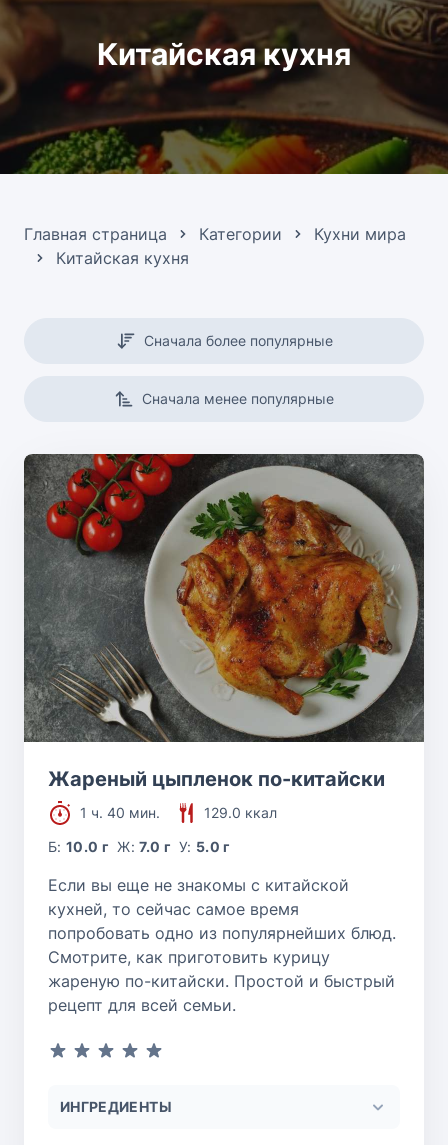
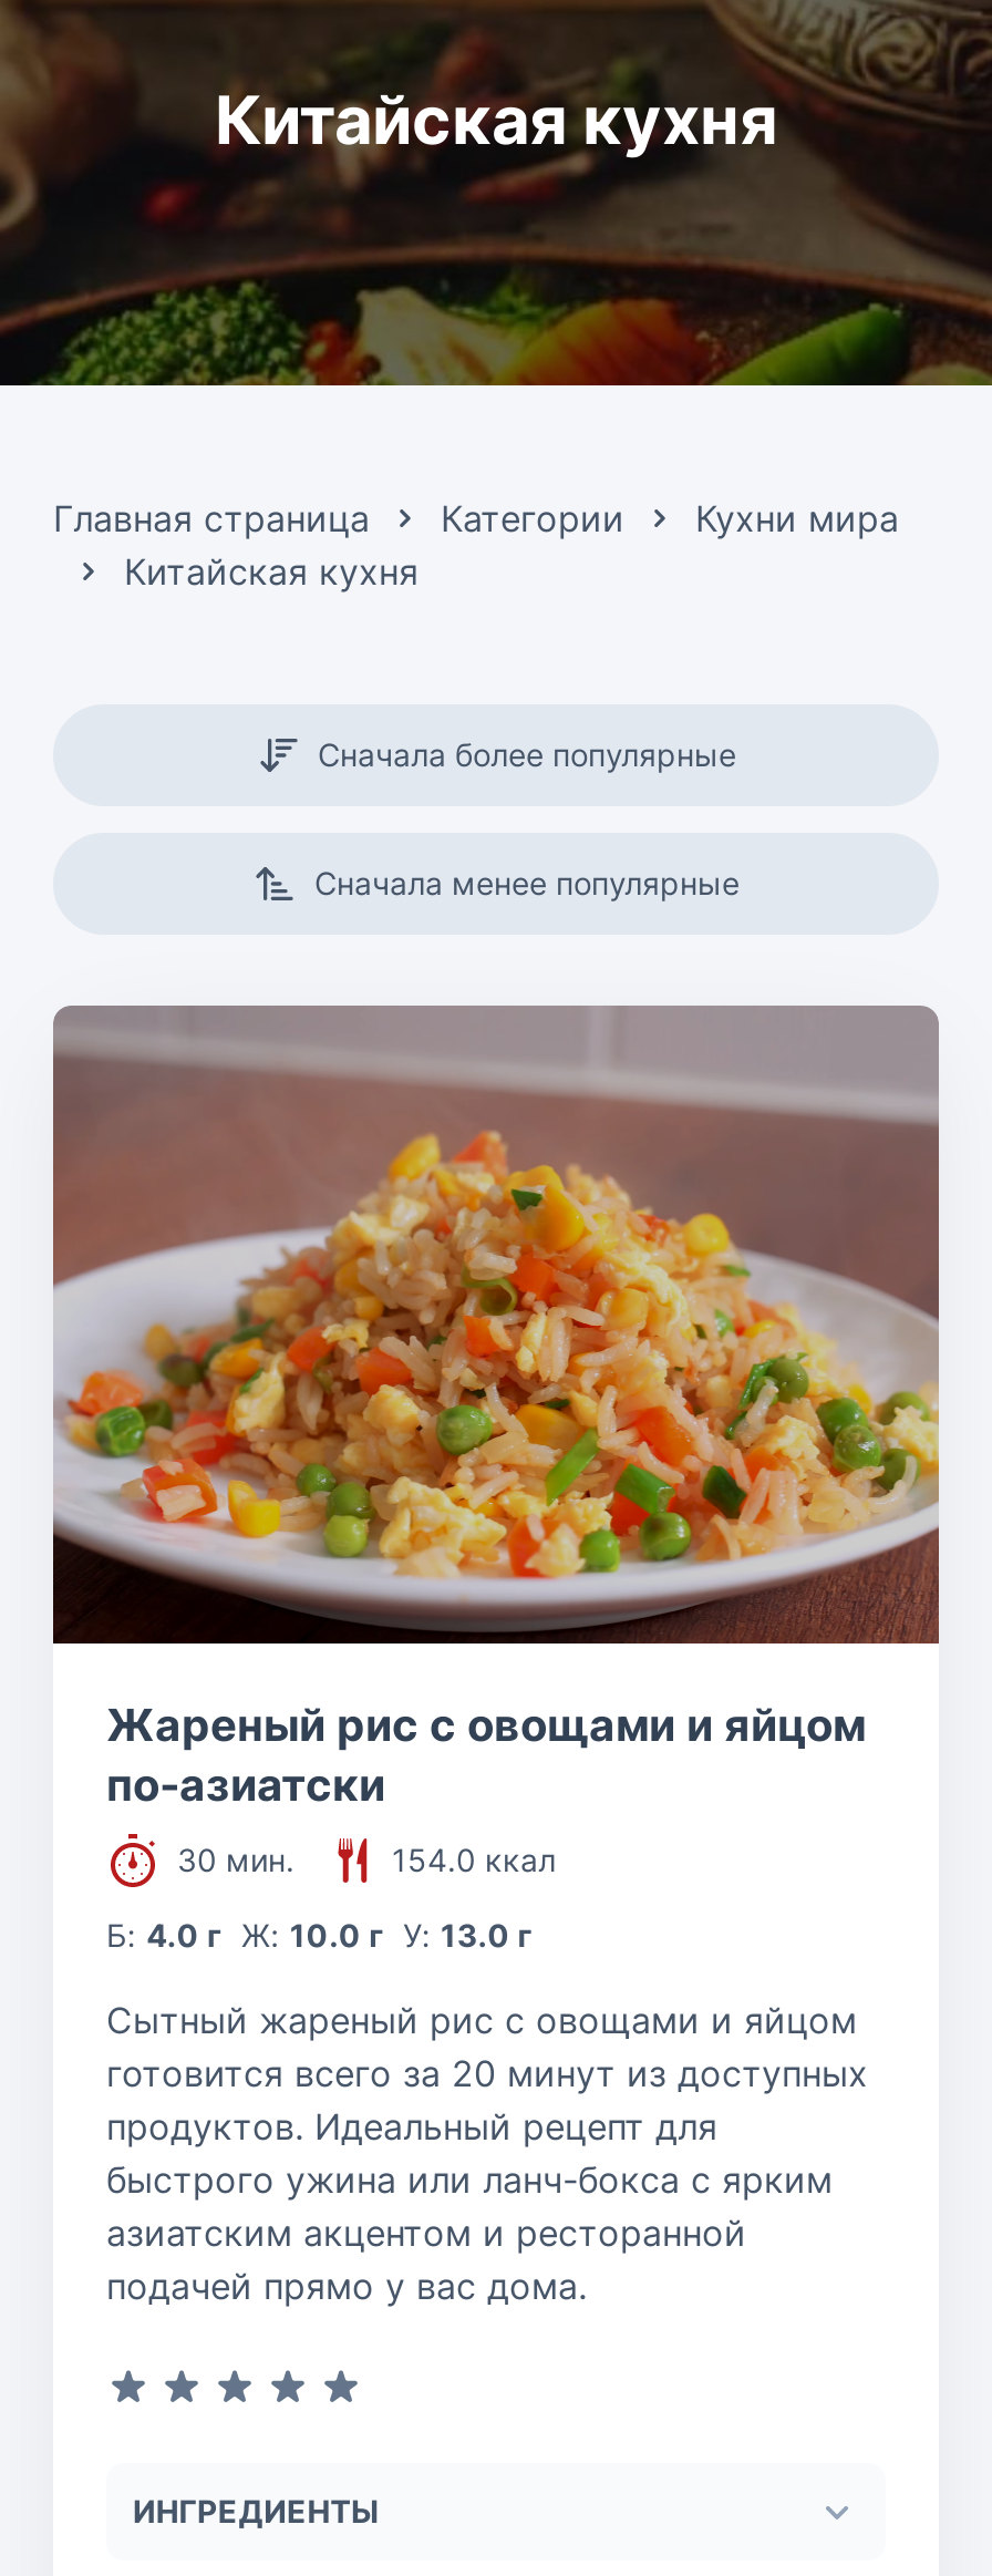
[24,453,425,791] [image] | Жареный цыпленок по-китайски -> [53,1006,941,1813] [image] | Жареный рис с овощами и яйцом | по-азиатски
[80,804,277,821] 1 ч. 40 мин. | 129.0 ккал -> [177,1842,556,1879] 30 мин. | 154.0 ккал
[48,838,231,855] Б: 10.0 г Ж: 7.0 г У: 5.0 г -> [106,1917,534,1955] Б: 4.0 г Ж: 10.0 г У: 13.0 г
[48,875,396,1015] Если вы еще не знакомы с китайской | кухней, то сейчас самое время | попробовать одно из популярнейших блюд. | Смотрите, как приготовить курицу | жареную по-китайски. Простой и быстрый | рецепт для всей семьи. -> [106,1999,868,2309] Сытный жареный рис с овощами и яйцом | готовится всего за 20 минут из доступных | продуктов. Идеальный рецепт для | быстрого ужина или ланч-бокса с ярким | азиатским акцентом и ресторанной | подачей прямо у вас дома.

